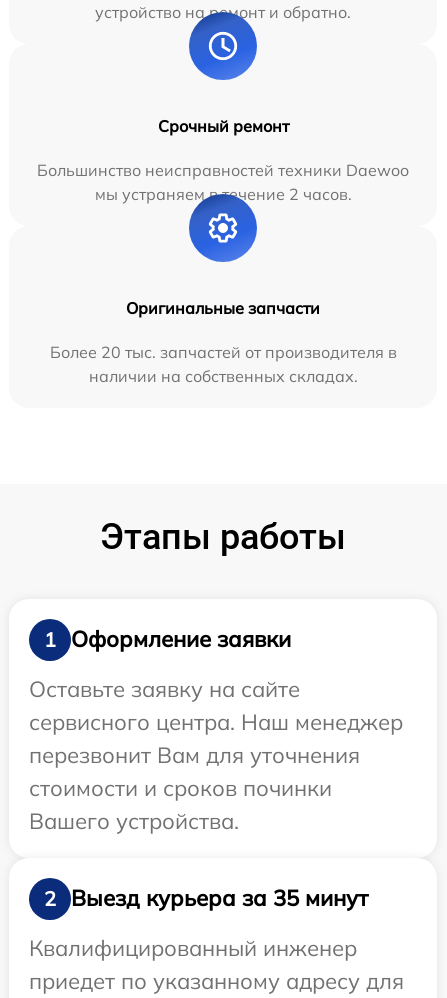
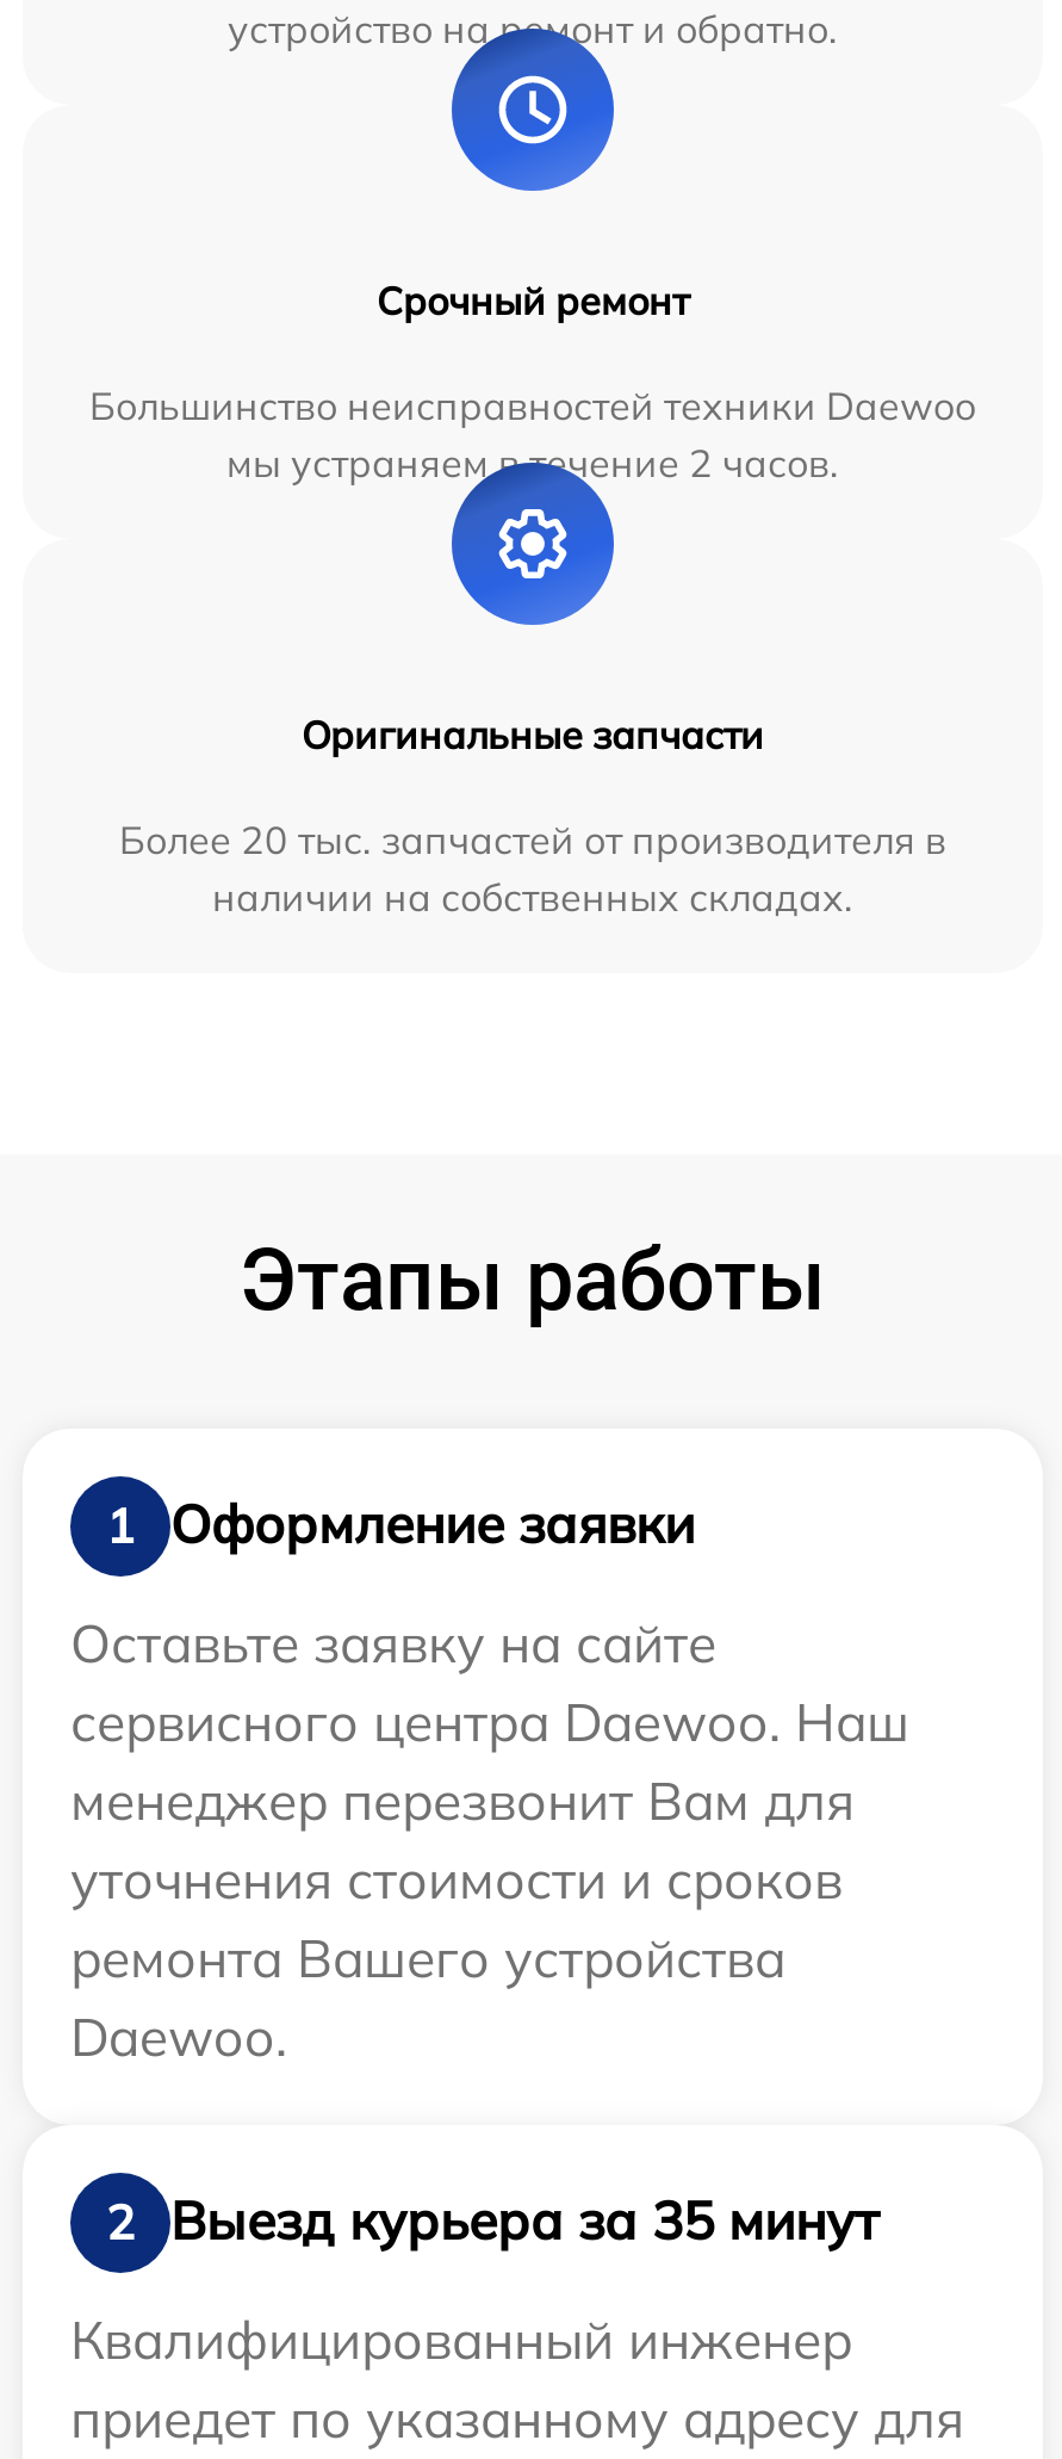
[29,708,403,835] сервисного центра. Наш менеджер | перезвонит Вам для уточнения | стоимости и сроков починки | Вашего устройства. -> [70,1688,909,2070] сервисного центра Daewoo. Наш | менеджер перезвонит Вам для | уточнения стоимости и сроков | ремонта Вашего устройства | Daewoo.

